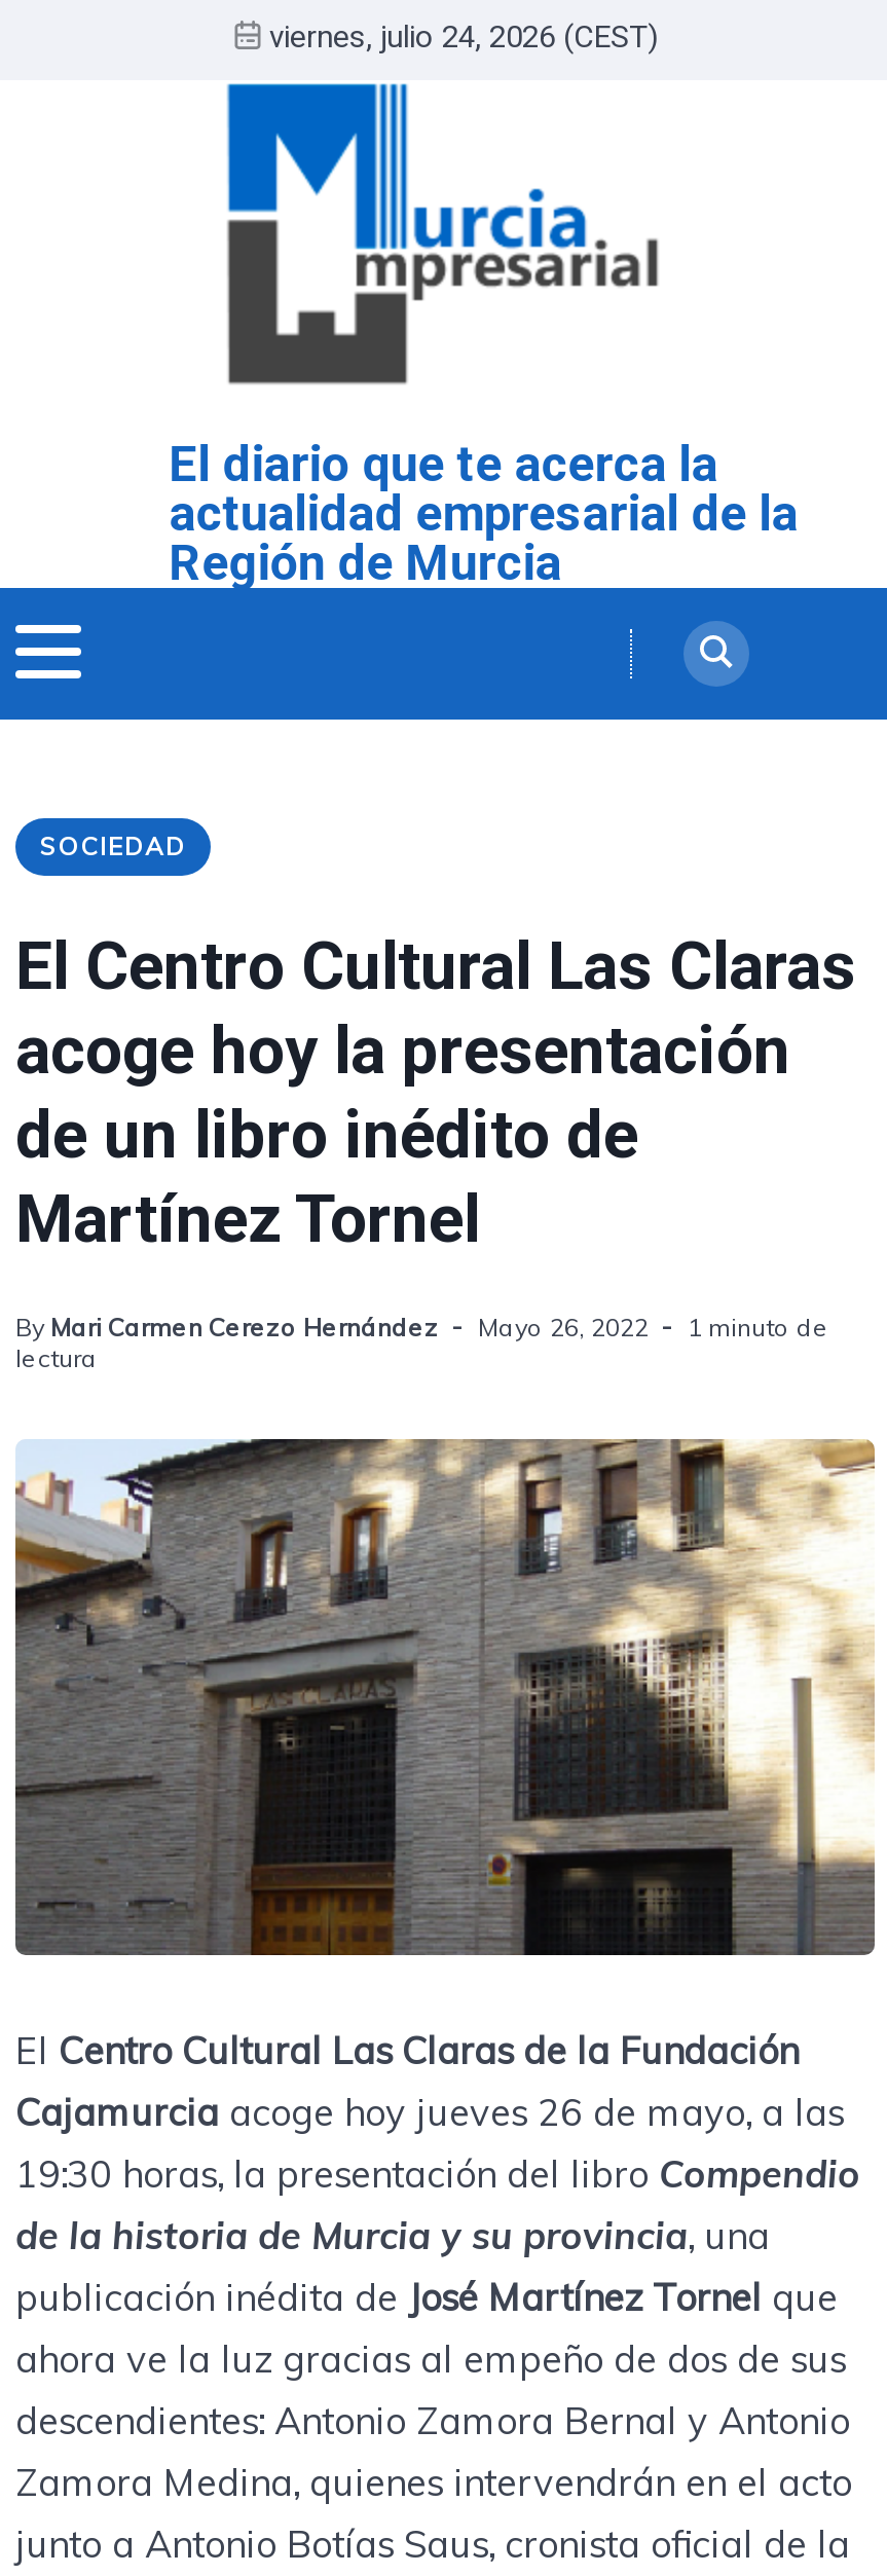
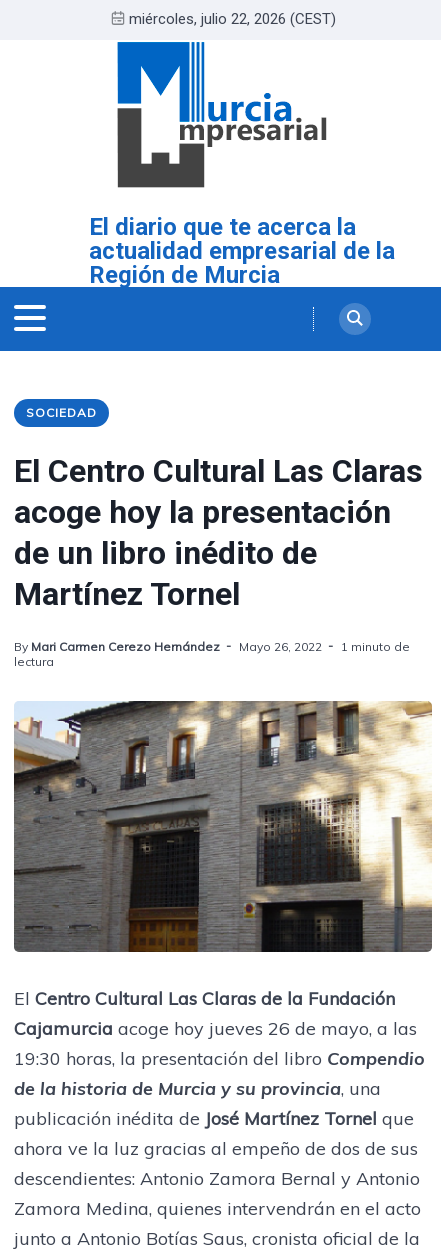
[269,19,658,56] viernes, julio 24, 2026 (CEST) -> [128,10,335,28] miércoles, julio 22, 2026 (CEST)

